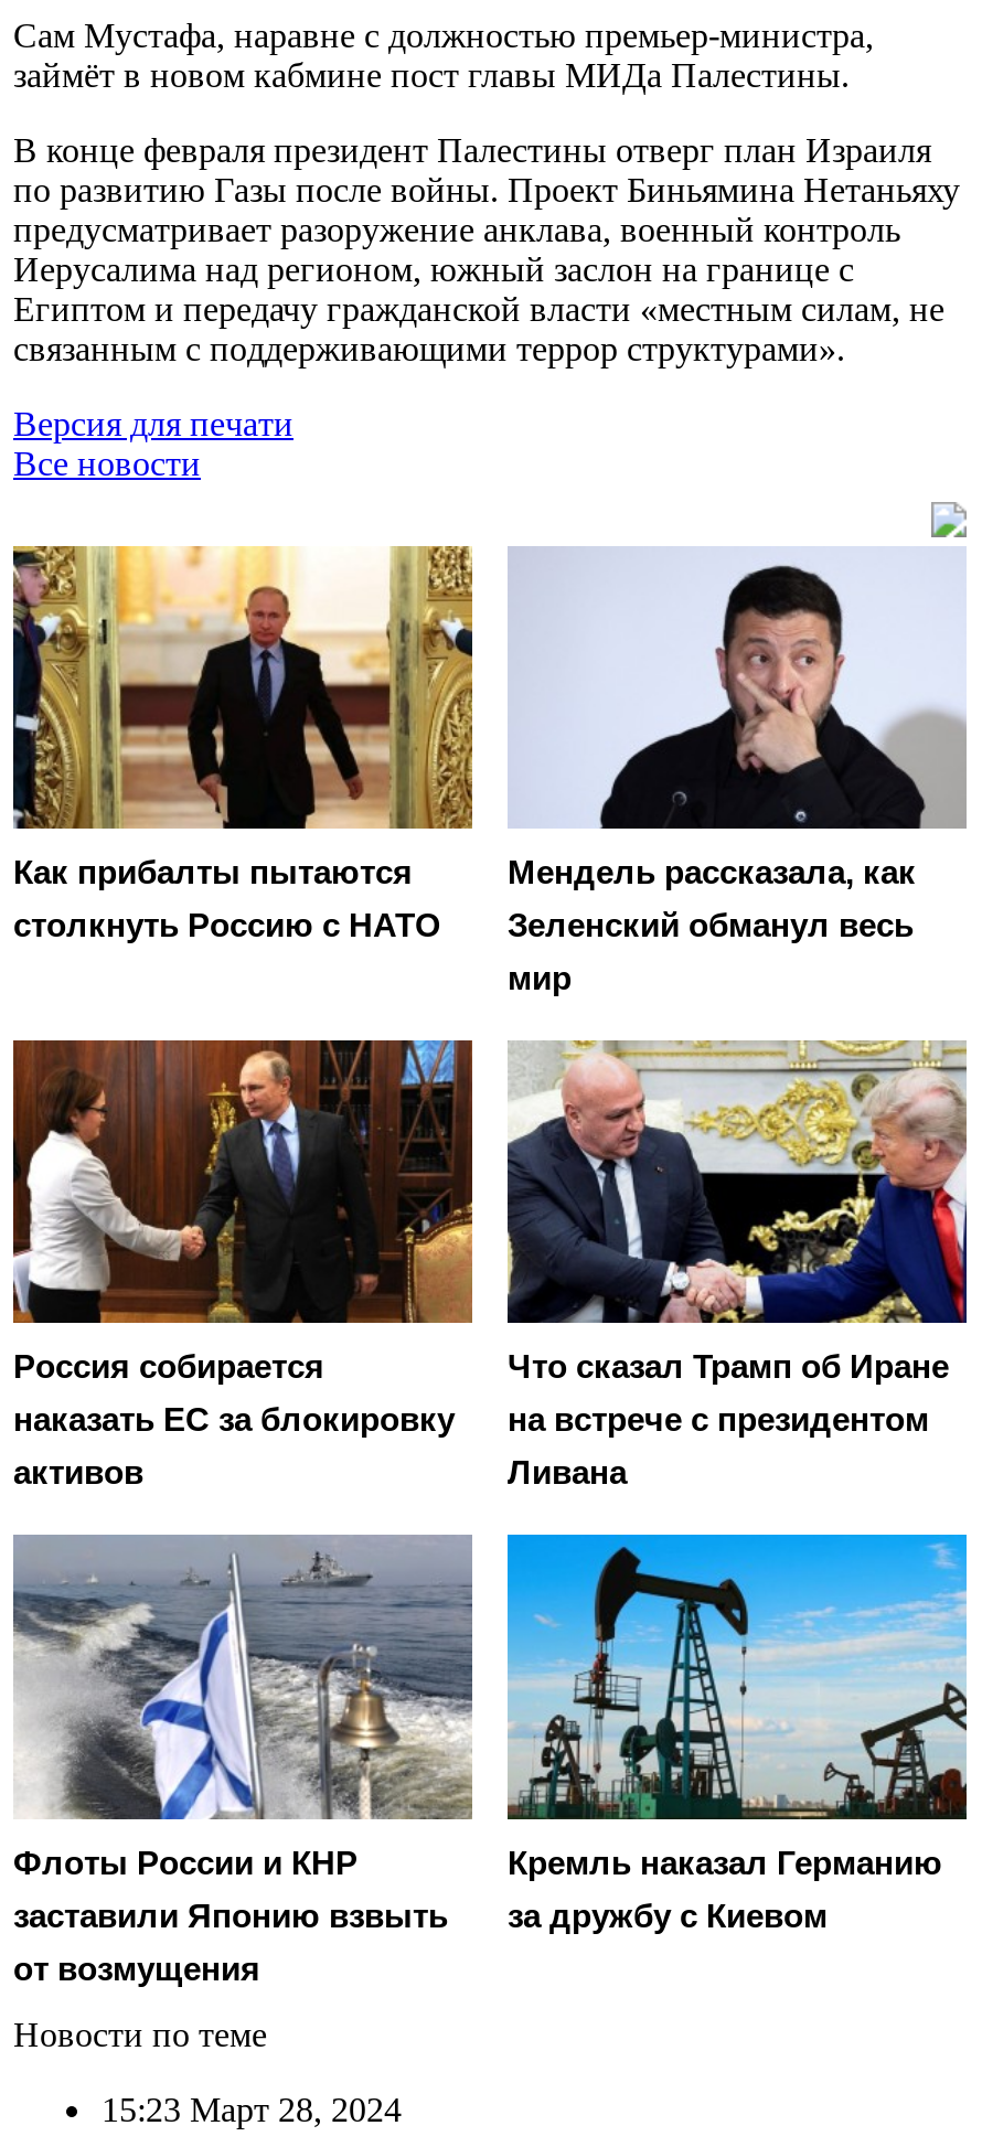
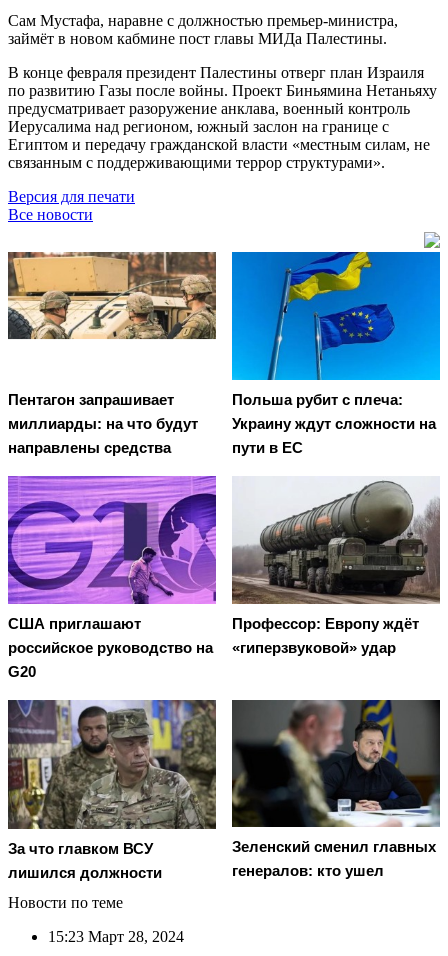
[11,544,474,944] [image] | Как прибалты пытаются | столкнуть Россию с НАТО -> [7,251,216,456] [image] | Пентагон запрашивает | миллиарды: на что будут | направлены средства
[508,546,967,996] [image] | Мендель рассказала, как | Зеленский обманул весь | мир -> [231,251,441,456] [image] | Польша рубит с плеча: | Украину ждут сложности на | пути в ЕС
[11,1038,474,1491] [image] | Россия собирается | наказать EC за блокировку | активов -> [7,475,217,680] [image] | США приглашают | российское руководство на | G20
[505,1038,969,1491] [image] | Что сказал Трамп об Иране | на встрече с президентом | Ливана -> [232,476,440,656] [image] | Профессор: Европу ждёт | «гиперзвуковой» удар
[13,1535,472,1986] [image] | Флоты России и КНР | заставили Японию взвыть | от возмущения -> [7,700,216,881] [image] | За что главком ВСУ | лишился должности
[505,1532,969,1933] [image] | Кремль наказал Германию | за дружбу с Киевом -> [231,699,441,879] [image] | Зеленский сменил главных | генералов: кто ушел

